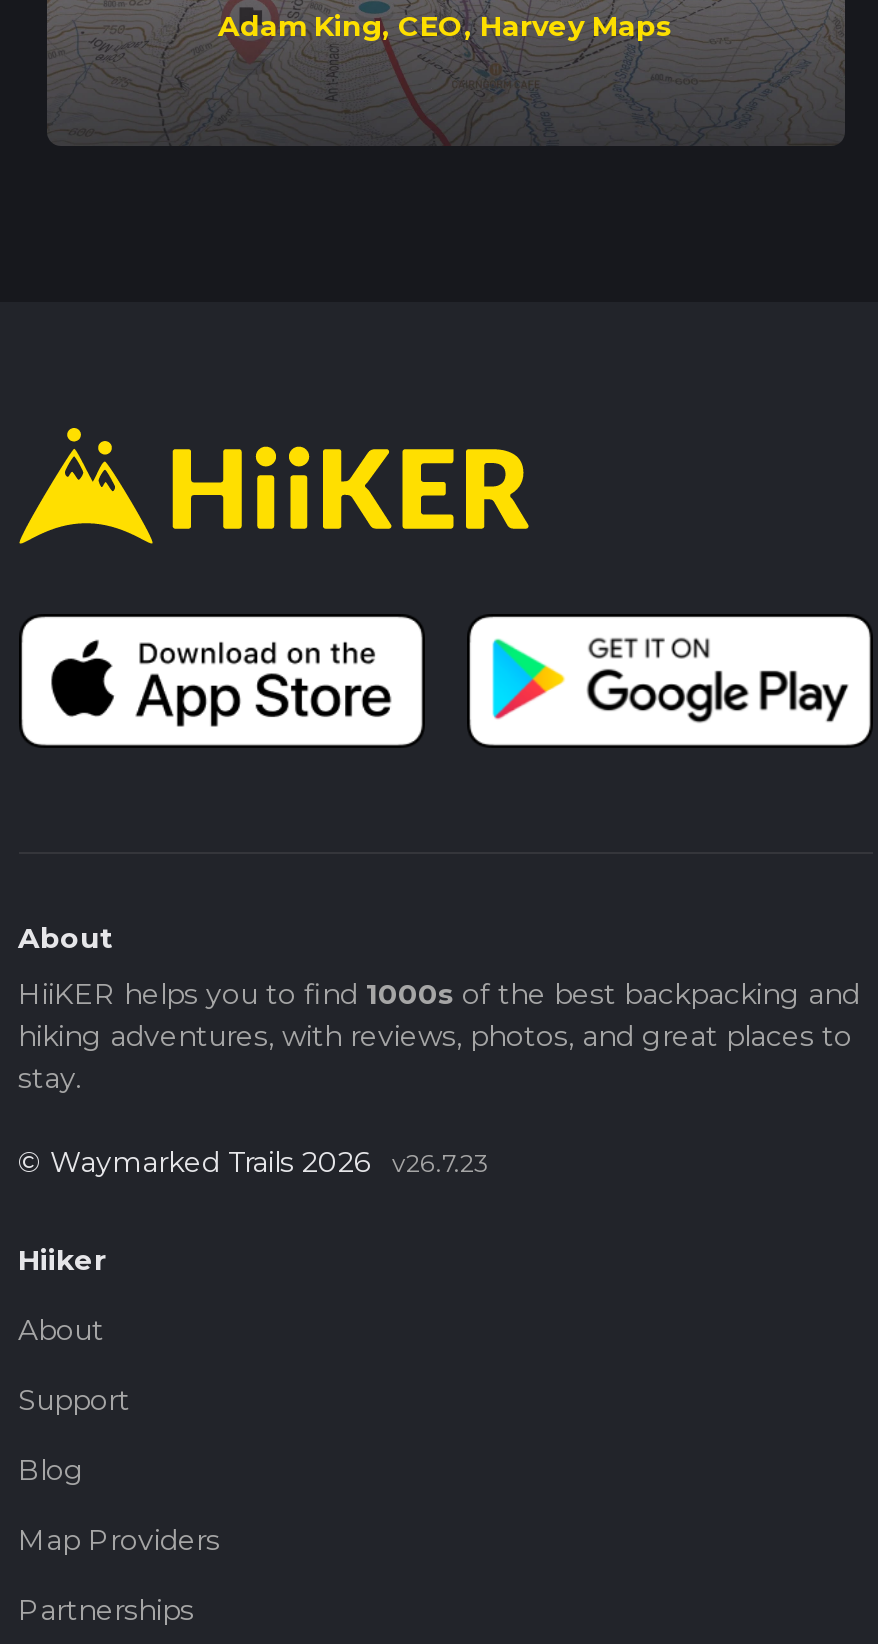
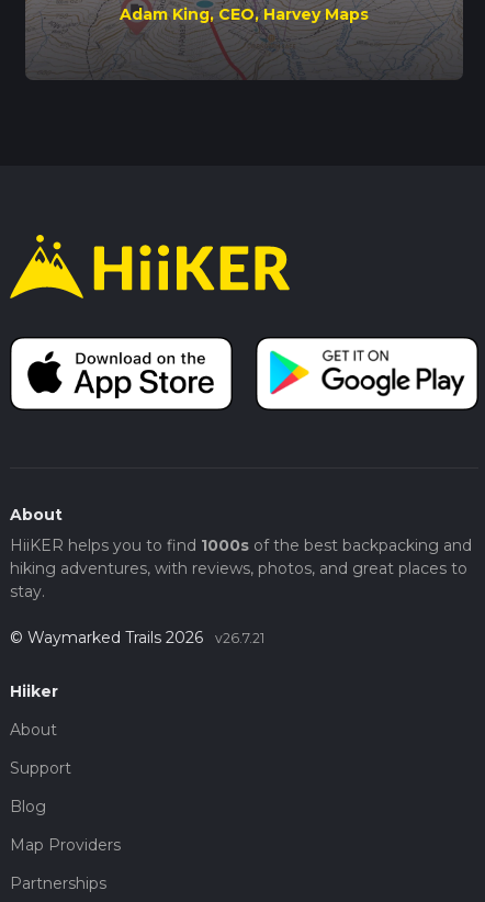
[18,1143,488,1179] © Waymarked Trails 2026 v26.7.23 -> [9,627,264,647] © Waymarked Trails 2026 v26.7.21

